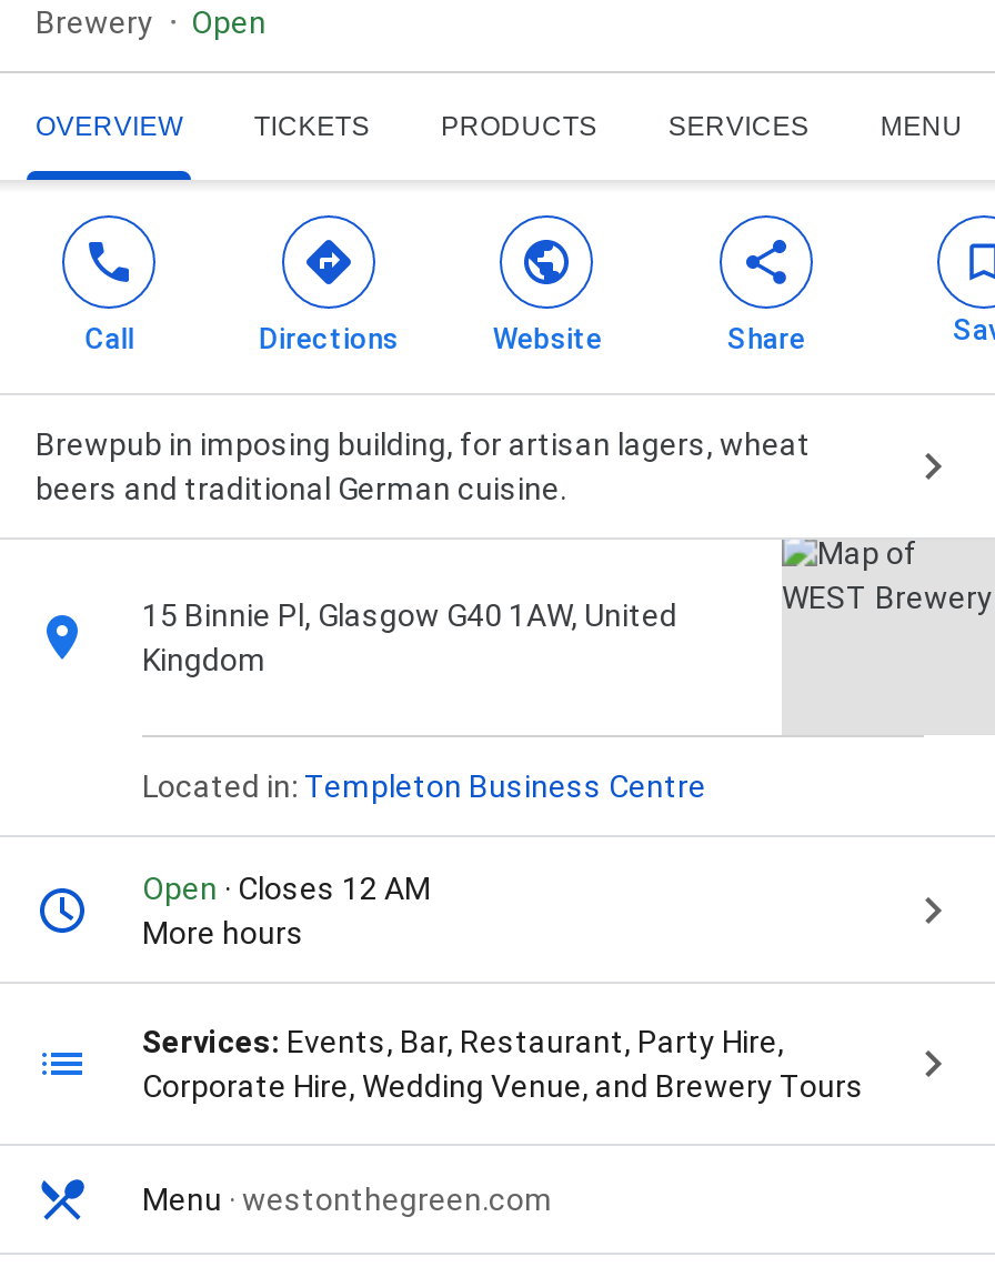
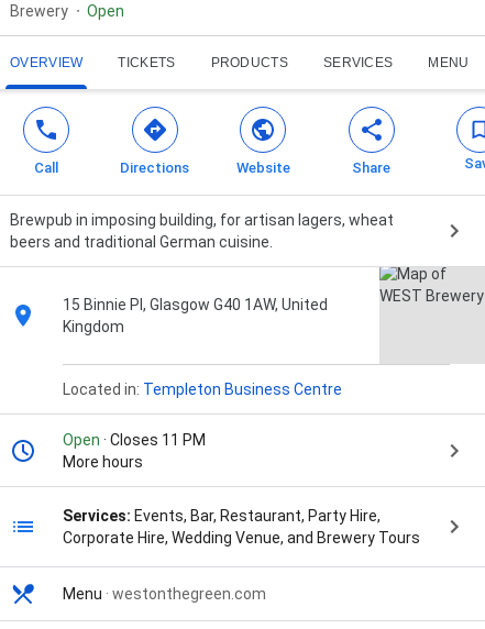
[142,871,431,907] Open · Closes 12 AM -> [63,431,206,449] Open · Closes 11 PM

